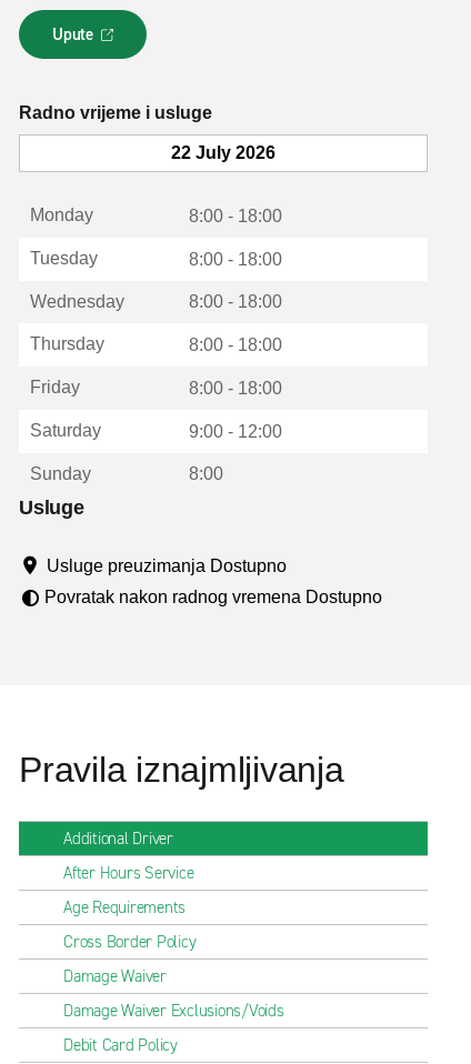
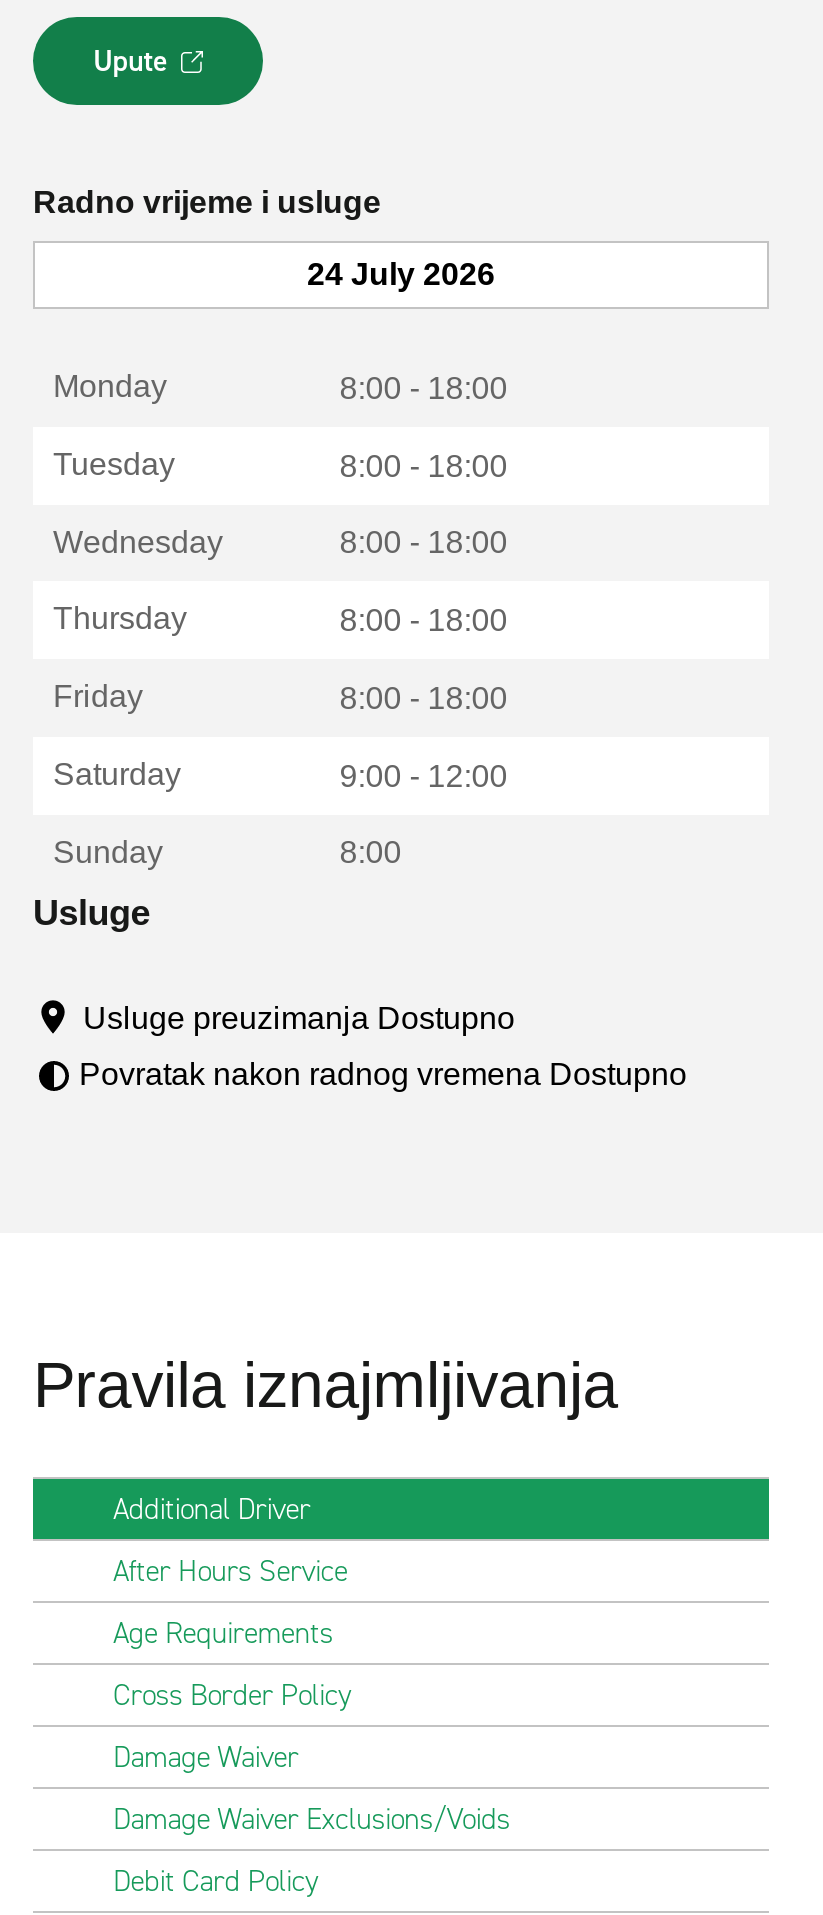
[171,143,275,162] 22 July 2026 -> [307,257,495,291] 24 July 2026

